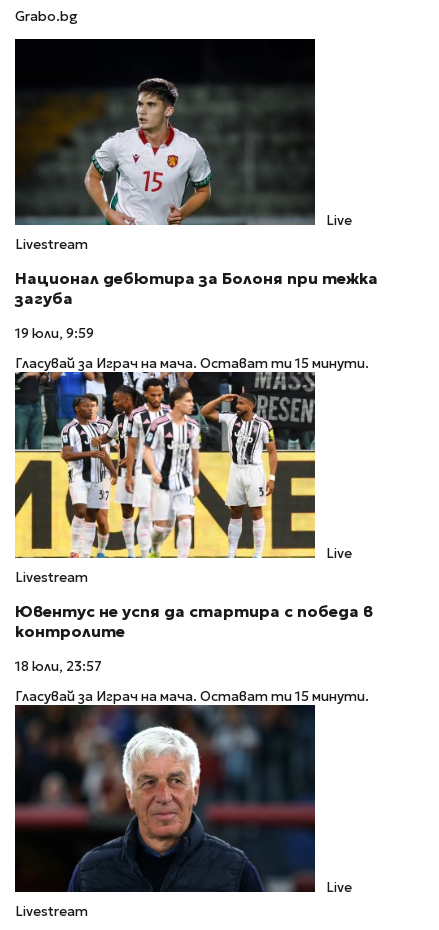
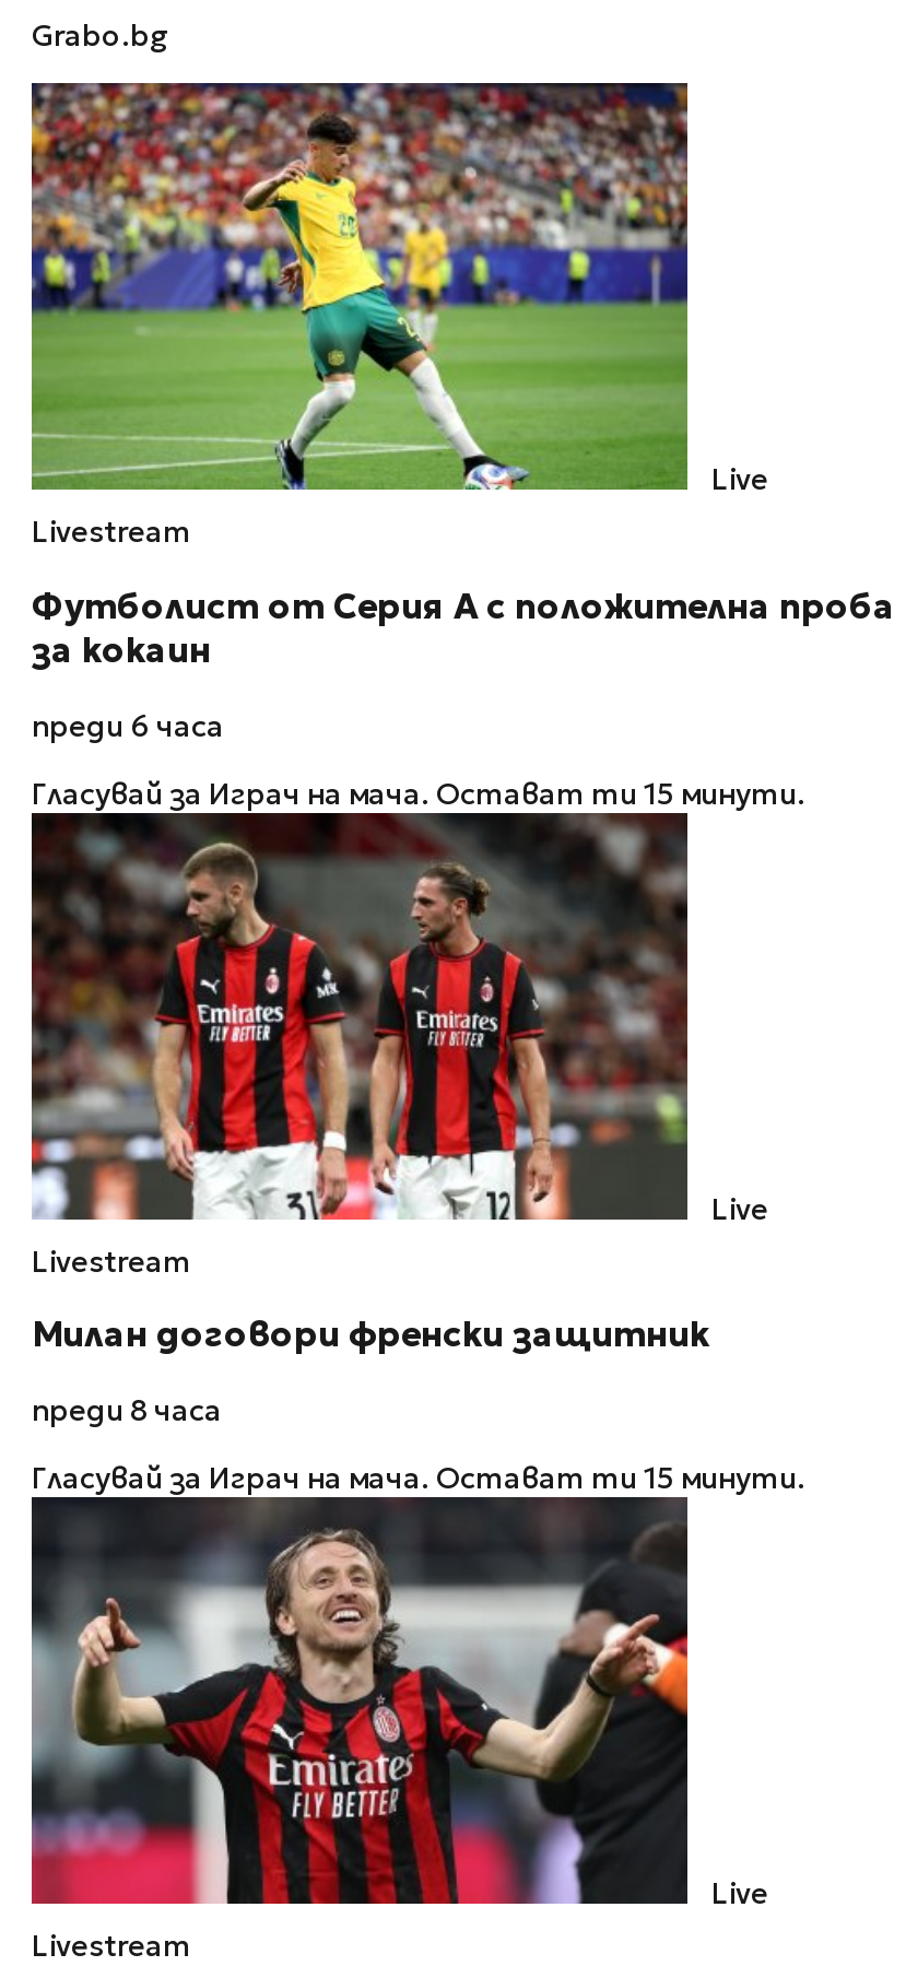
[14,38,316,226] [image] -> [30,82,690,491] [image]
[15,269,378,308] Национал дебютира за Болоня при тежка | загуба -> [32,587,895,672] Футболист от Серия А с положителна проба | за кокаин
[15,325,94,342] 19 юли, 9:59 -> [32,709,224,746] преди 6 часа
[14,375,316,559] [image] -> [30,819,690,1221] [image]
[15,602,373,641] Ювентус не успя да стартира с победа в | контролите -> [32,1315,709,1356] Милан договори френски защитник
[15,658,102,675] 18 юли, 23:57 -> [32,1393,222,1430] преди 8 часа
[14,708,316,893] [image] -> [30,1503,690,1907] [image]

